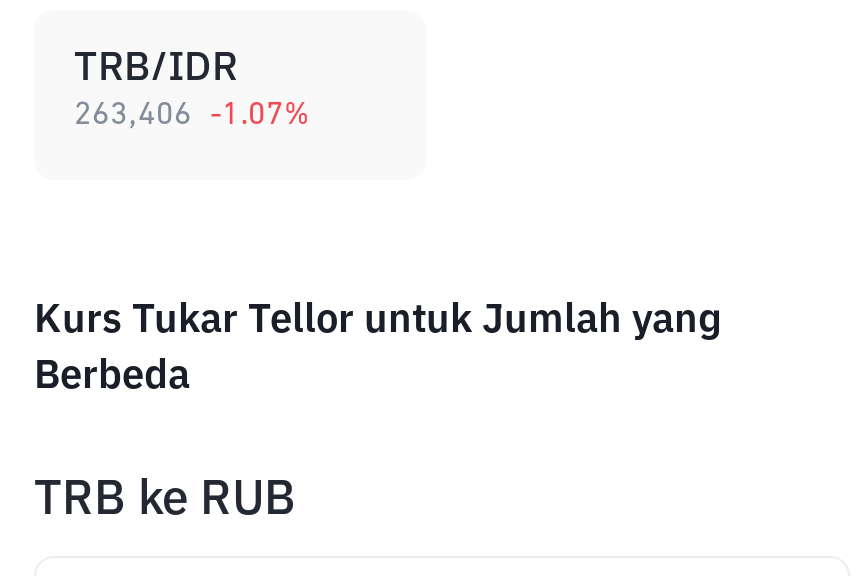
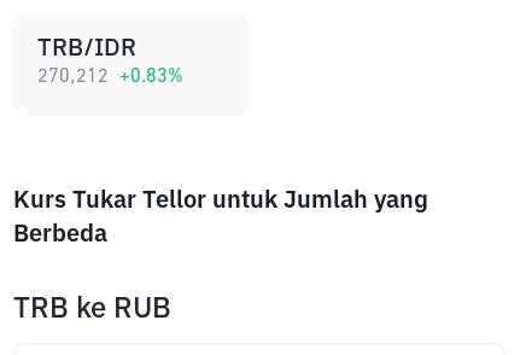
[74,100,310,132] 263,406 -1.07% -> [37,68,183,87] 270,212 +0.83%

